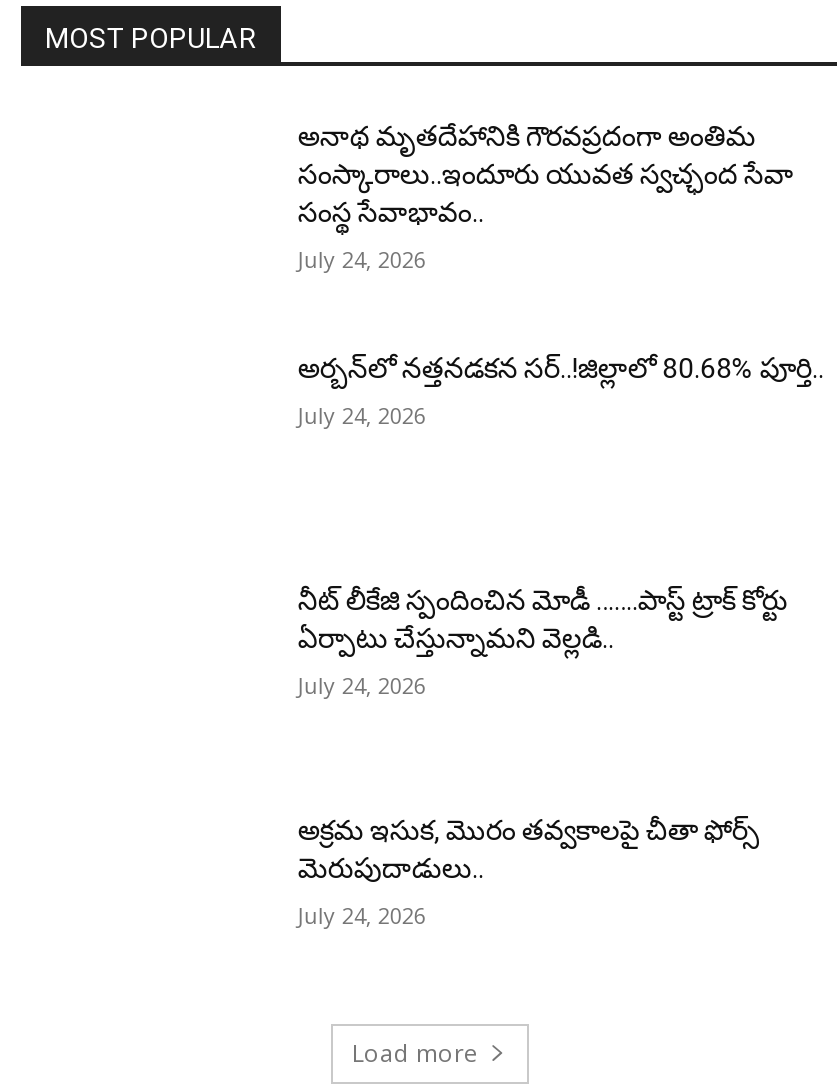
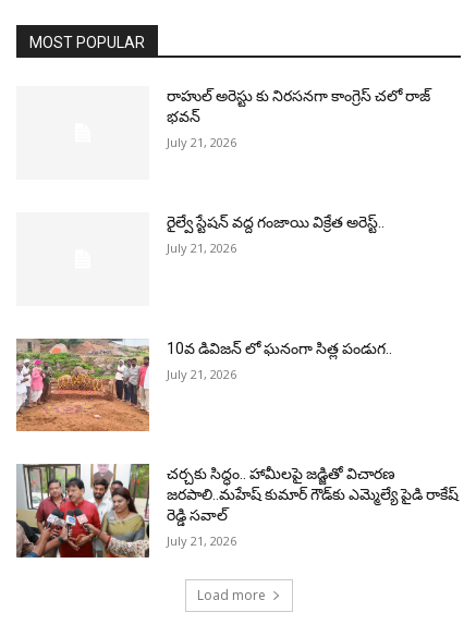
none -> [15,338,150,432] [image]
none -> [15,463,150,559] [image]
[298,121,794,229] అనాథ మృతదేహానికి గౌరవప్రదంగా అంతిమ | సంస్కారాలు..ఇందూరు యువత స్వచ్ఛంద సేవా | సంస్థ సేవాభావం.. -> [167,88,431,126] రాహుల్ అరెస్టు కు నిరసనగా కాంగ్రెస్ చలో రాజ్ | భవన్
[298,245,426,275] July 24, 2026 -> [167,134,237,151] July 21, 2026
[298,352,824,384] అర్బన్‌లో నత్తనడకన సర్..!జిల్లాలో 80.68% పూర్తి.. -> [167,214,385,231] రైల్వే స్టేషన్ వద్ద గంజాయి విక్రేత అరెస్ట్..
[298,400,426,430] July 24, 2026 -> [167,240,237,256] July 21, 2026
[298,584,788,654] నీట్ లీకేజి స్పందించిన మోడీ …….పాస్ట్ ట్రాక్ కోర్టు | ఏర్పాటు చేస్తున్నామని వెల్లడి.. -> [167,340,393,357] 10వ డివిజన్ లో ఘనంగా సిత్ల పండుగ..
[298,670,426,700] July 24, 2026 -> [167,366,237,382] July 21, 2026
[298,815,760,885] అక్రమ ఇసుక, మొరం తవ్వకాలపై చీతా ఫోర్స్ | మెరుపుదాడులు.. -> [167,465,459,524] చర్చకు సిద్ధం.. హామీలపై జడ్జితో విచారణ | జరపాలి..మహేష్ కుమార్ గౌడ్‌కు ఎమ్మెల్యే పైడి రాకేష్ | రెడ్డి సవాల్
[298,901,426,931] July 24, 2026 -> [167,533,237,549] July 21, 2026

